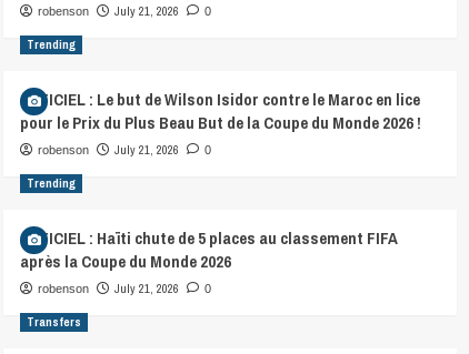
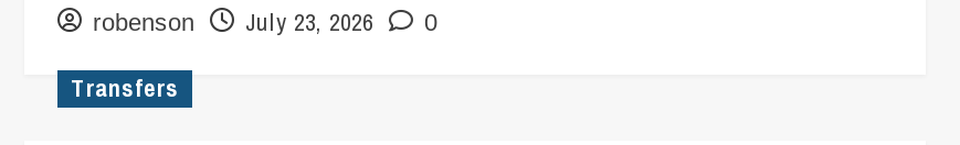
[20,4,421,297] July 21, 2026 | 0 | Trending | OFFICIEL : Le but de Wilson Isidor contre le Maroc en lice | pour le Prix du Plus Beau But de la Coupe du Monde 2026 ! | robenson | July 21, 2026 | 0 | Trending | OFFICIEL : Haïti chute de 5 places au classement FIFA | après la Coupe du Monde 2026 | robenson | July 21, 2026 -> [245,7,373,38] July 23, 2026

